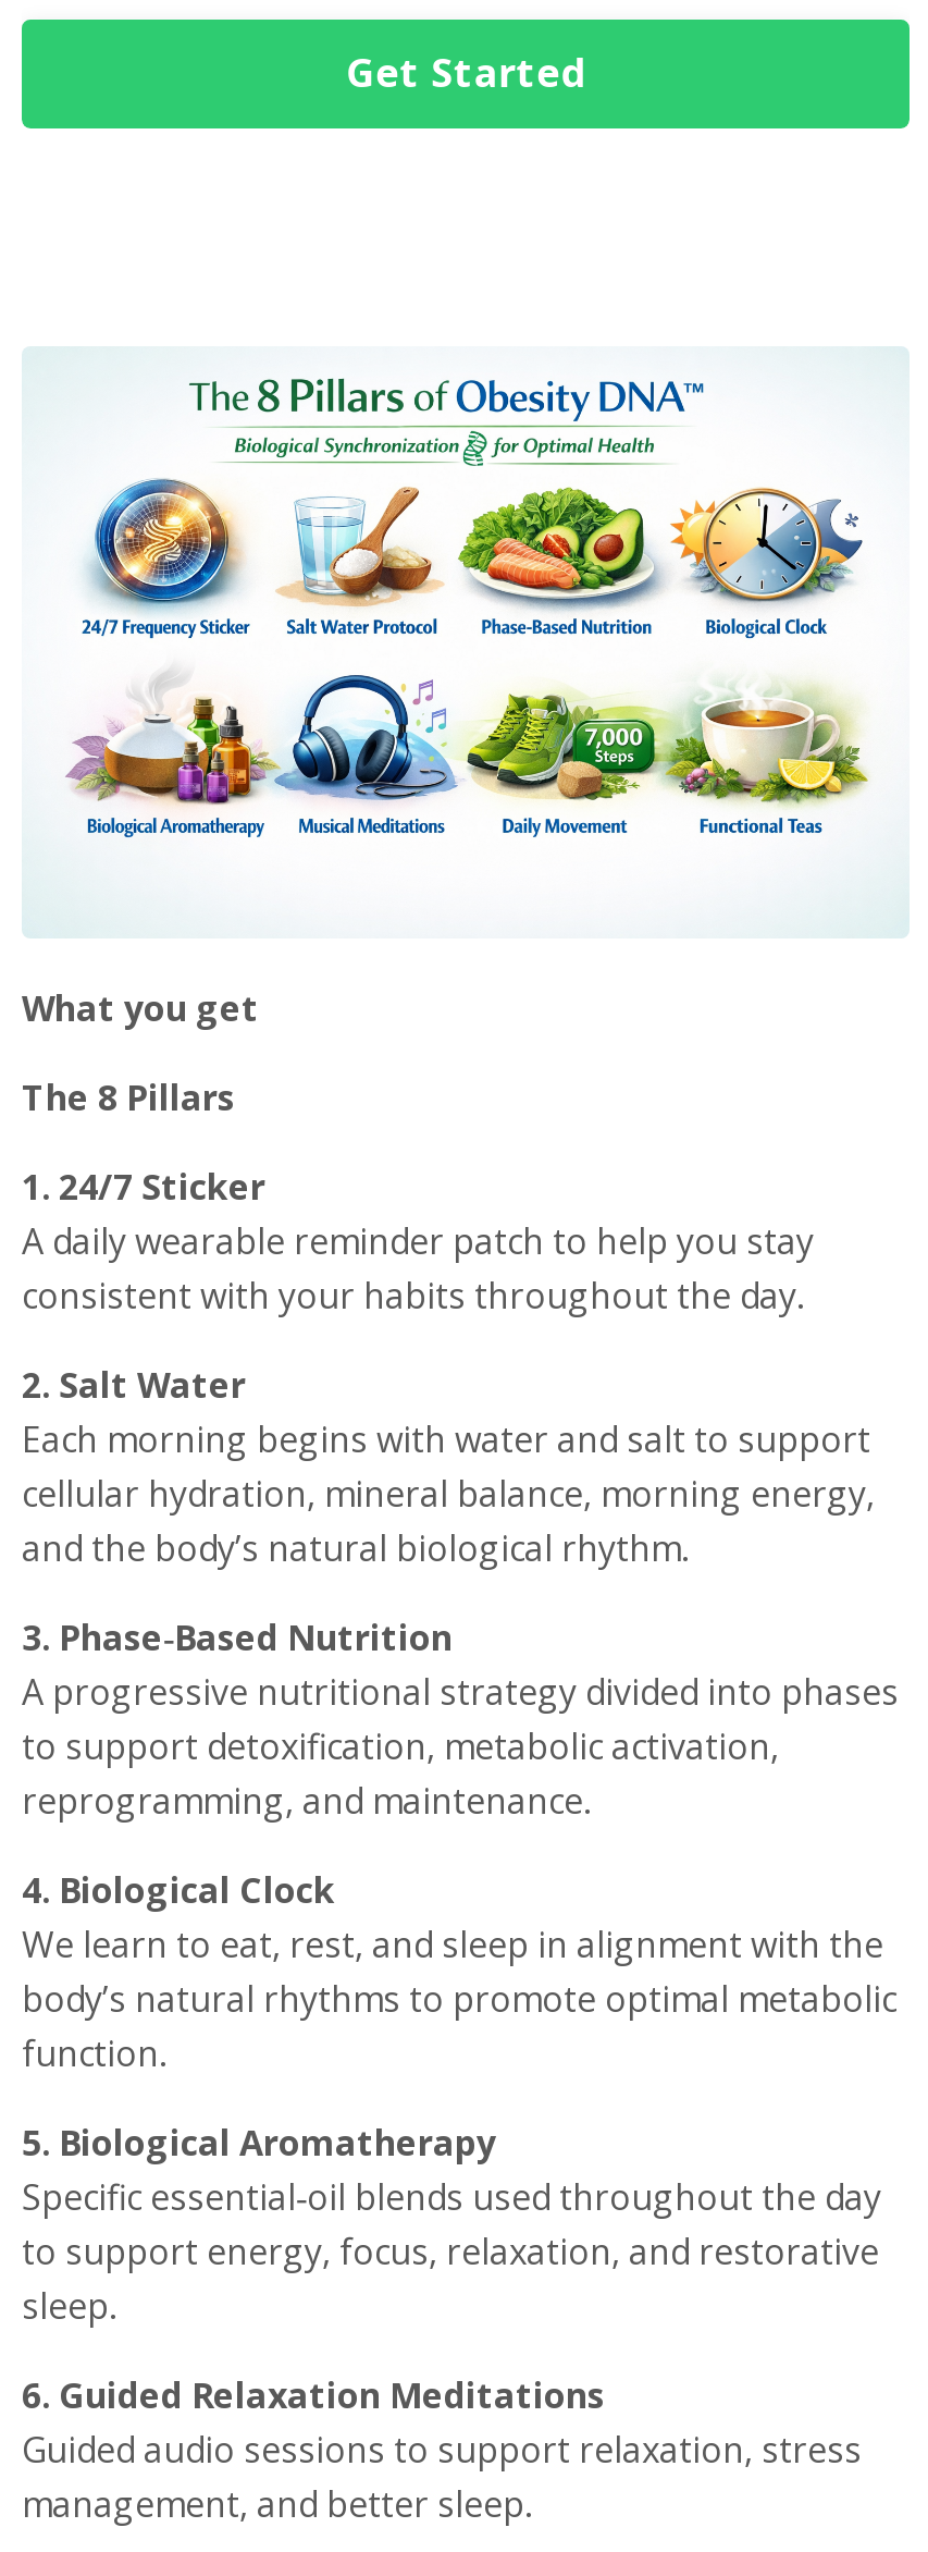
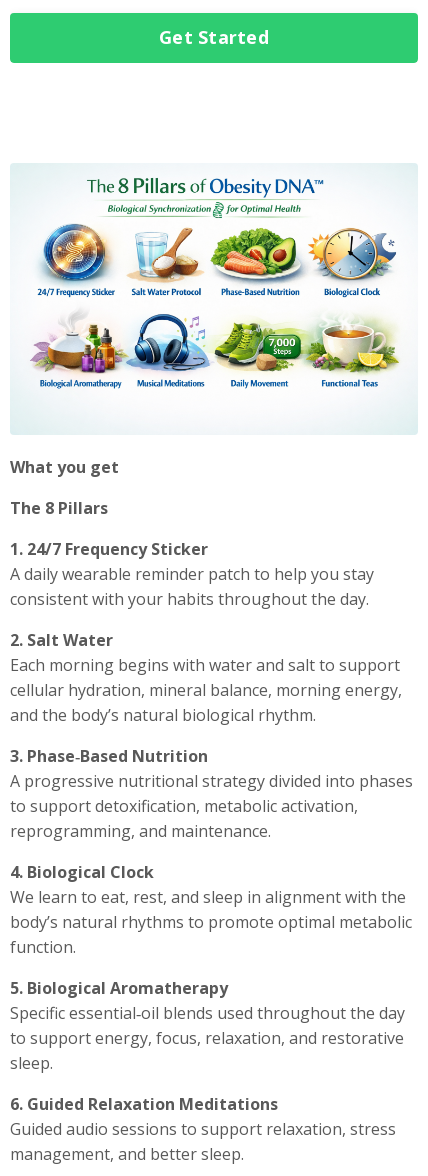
[22,1162,265,1210] 1. 24/7 Sticker -> [10,537,208,559] 1. 24/7 Frequency Sticker

